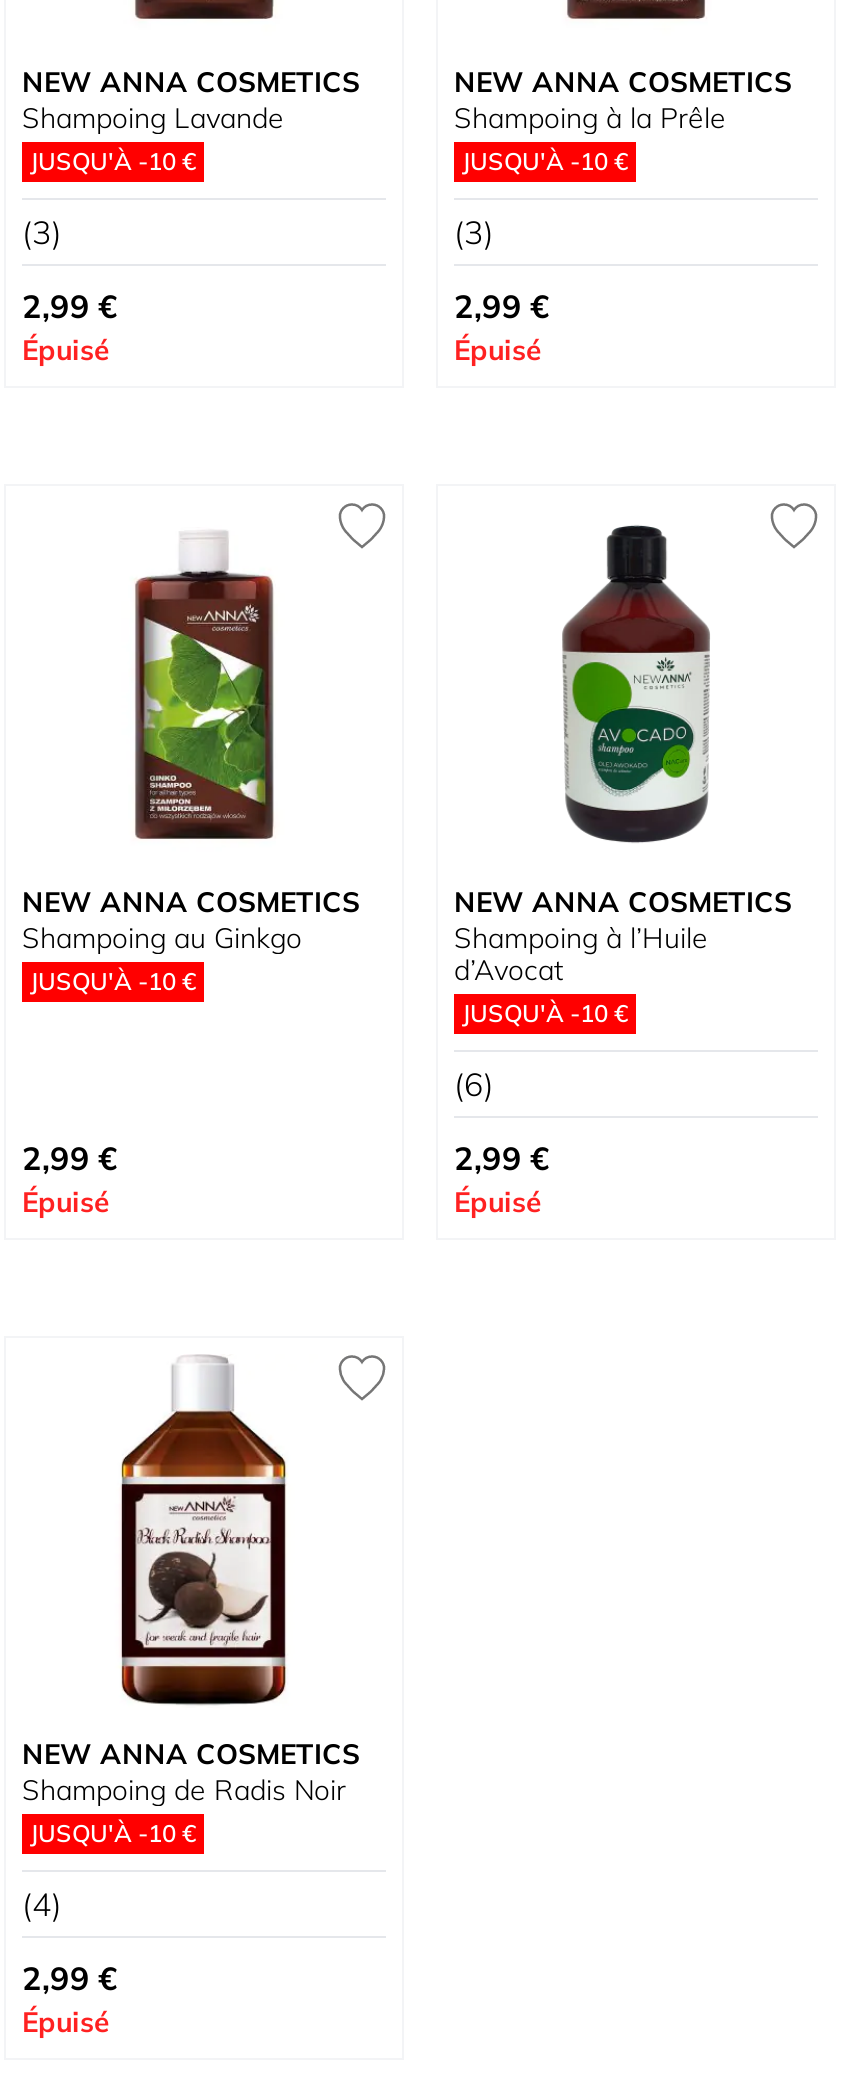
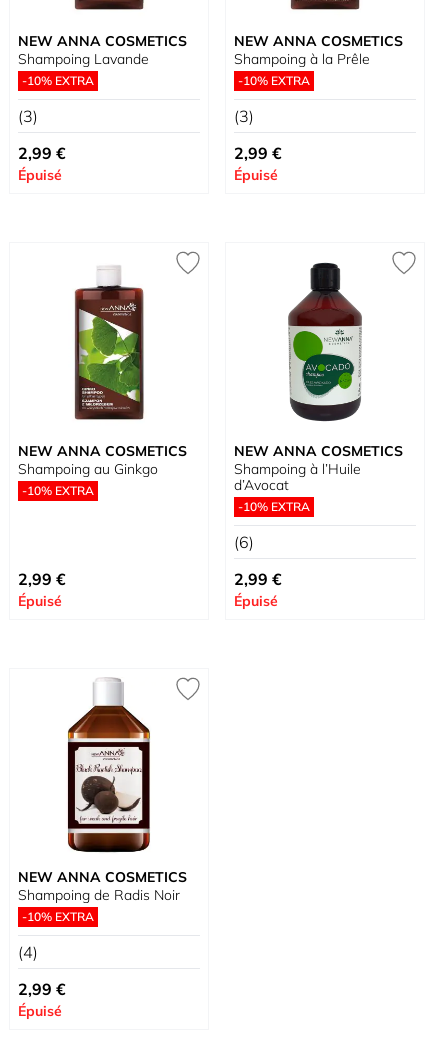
[30,146,196,176] JUSQU'À -10 € -> [22,73,94,88] -10% EXTRA
[462,146,628,176] JUSQU'À -10 € -> [238,73,310,88] -10% EXTRA
[30,966,196,996] JUSQU'À -10 € -> [22,483,94,498] -10% EXTRA
[462,998,628,1028] JUSQU'À -10 € -> [238,499,310,514] -10% EXTRA
[30,1818,196,1848] JUSQU'À -10 € -> [22,909,94,924] -10% EXTRA

